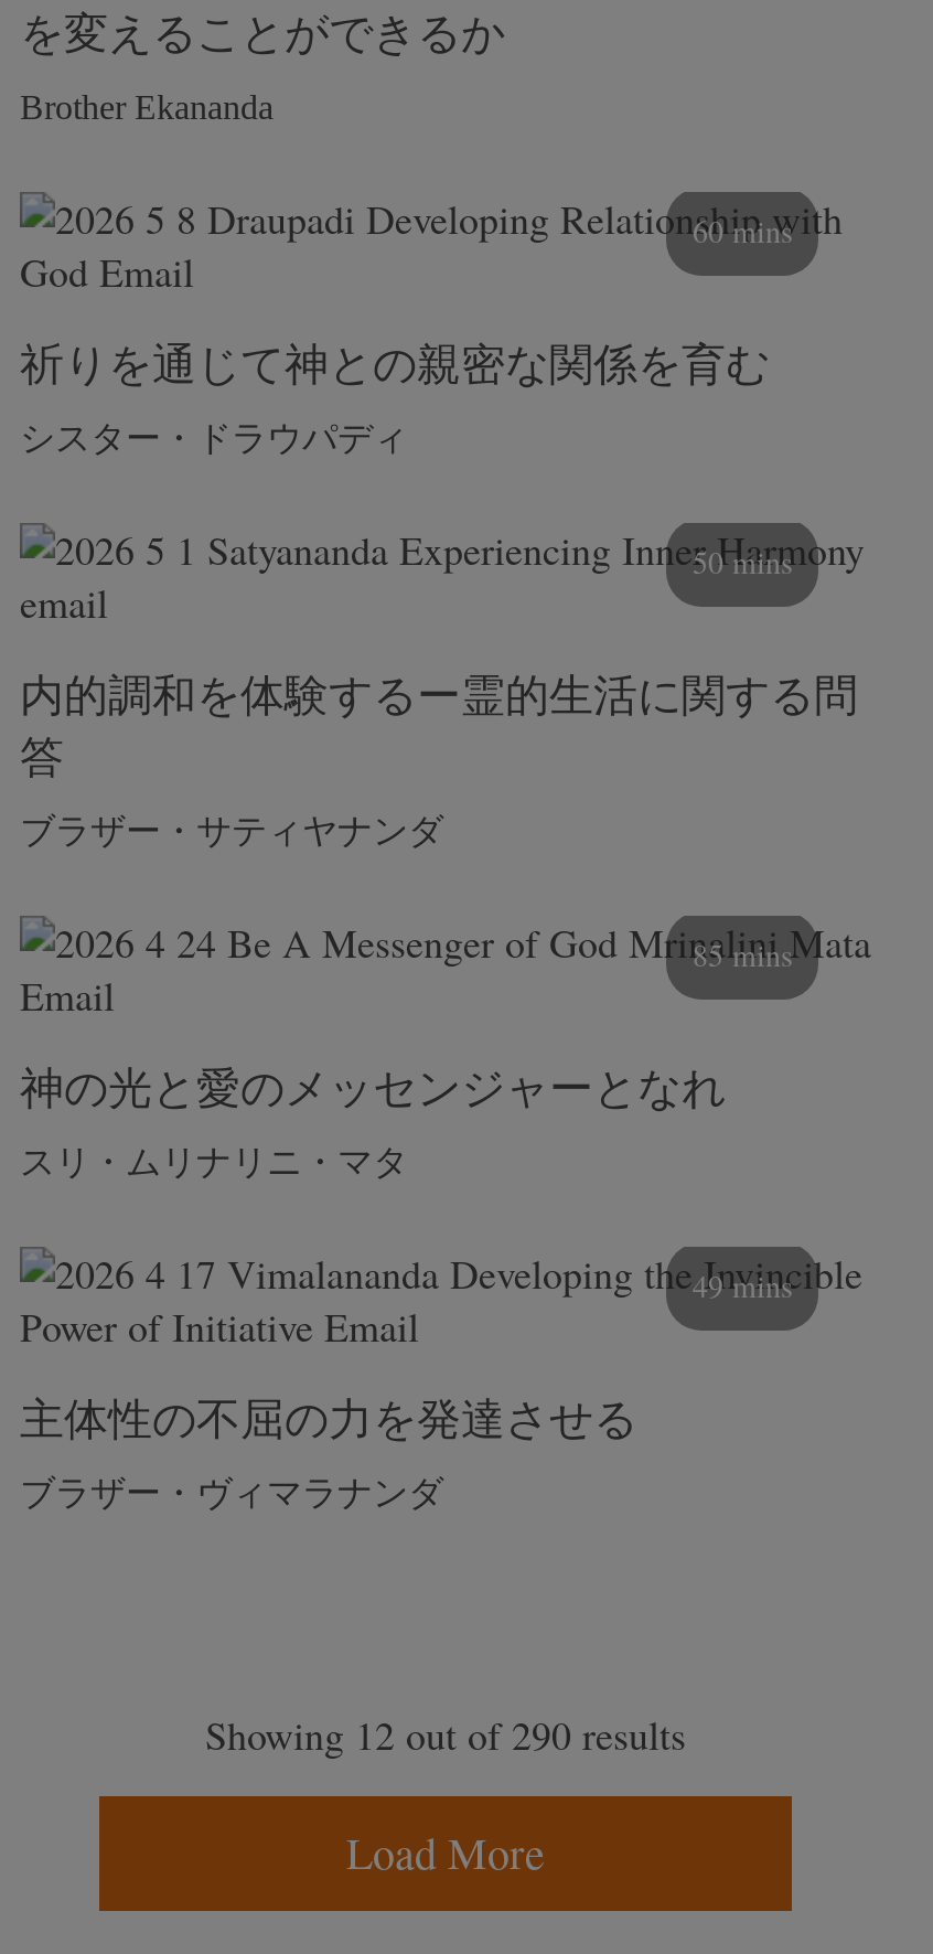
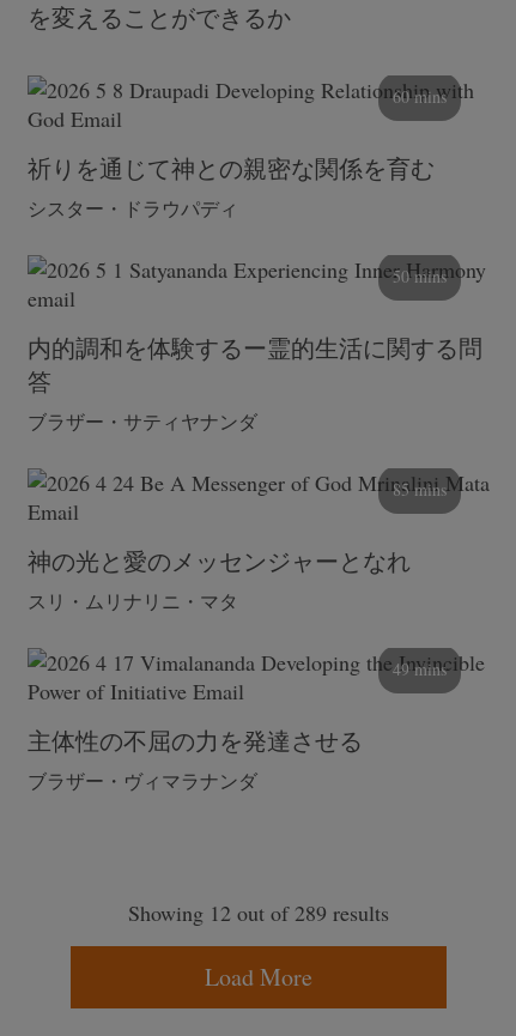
[20,88,274,126] Brother Ekananda -> none
[205,1708,686,1761] Showing 12 out of 290 results -> [128,898,389,927] Showing 12 out of 289 results

